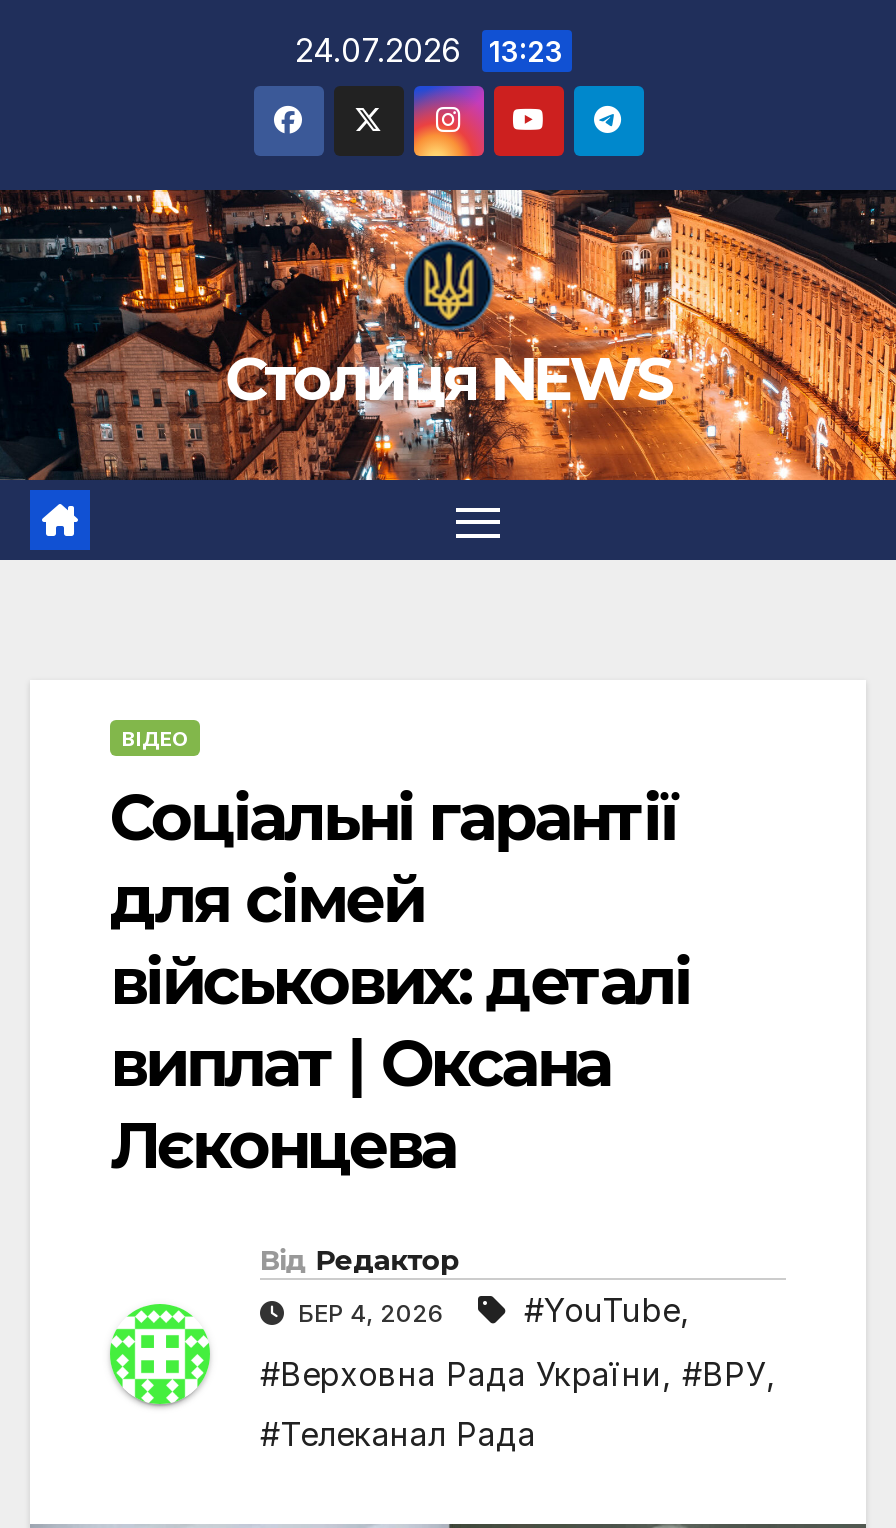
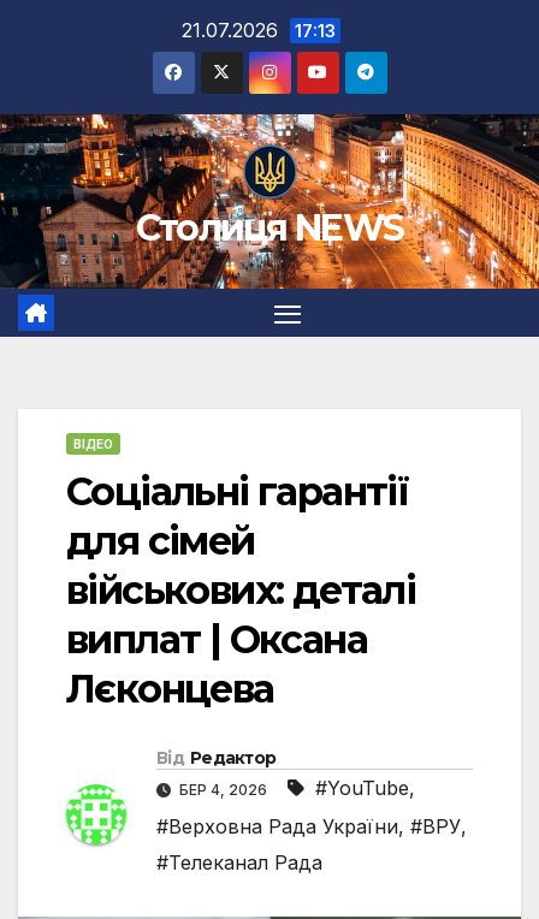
[295,30,563,70] 24.07.2026 13:23 -> [181,18,335,42] 21.07.2026 17:13

